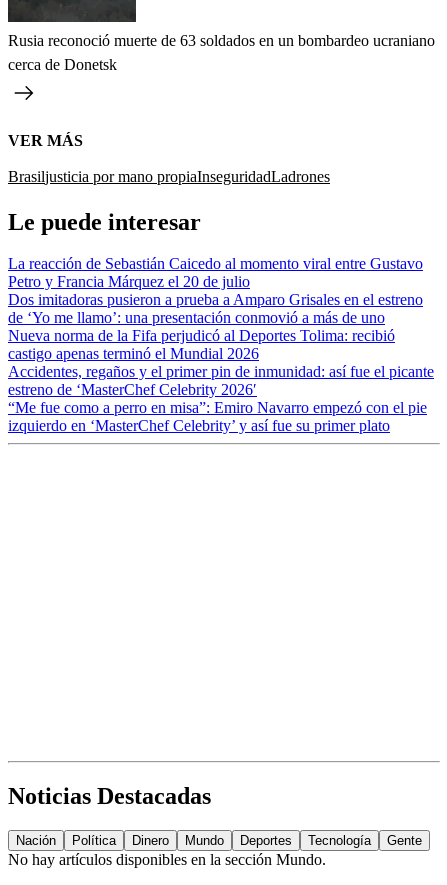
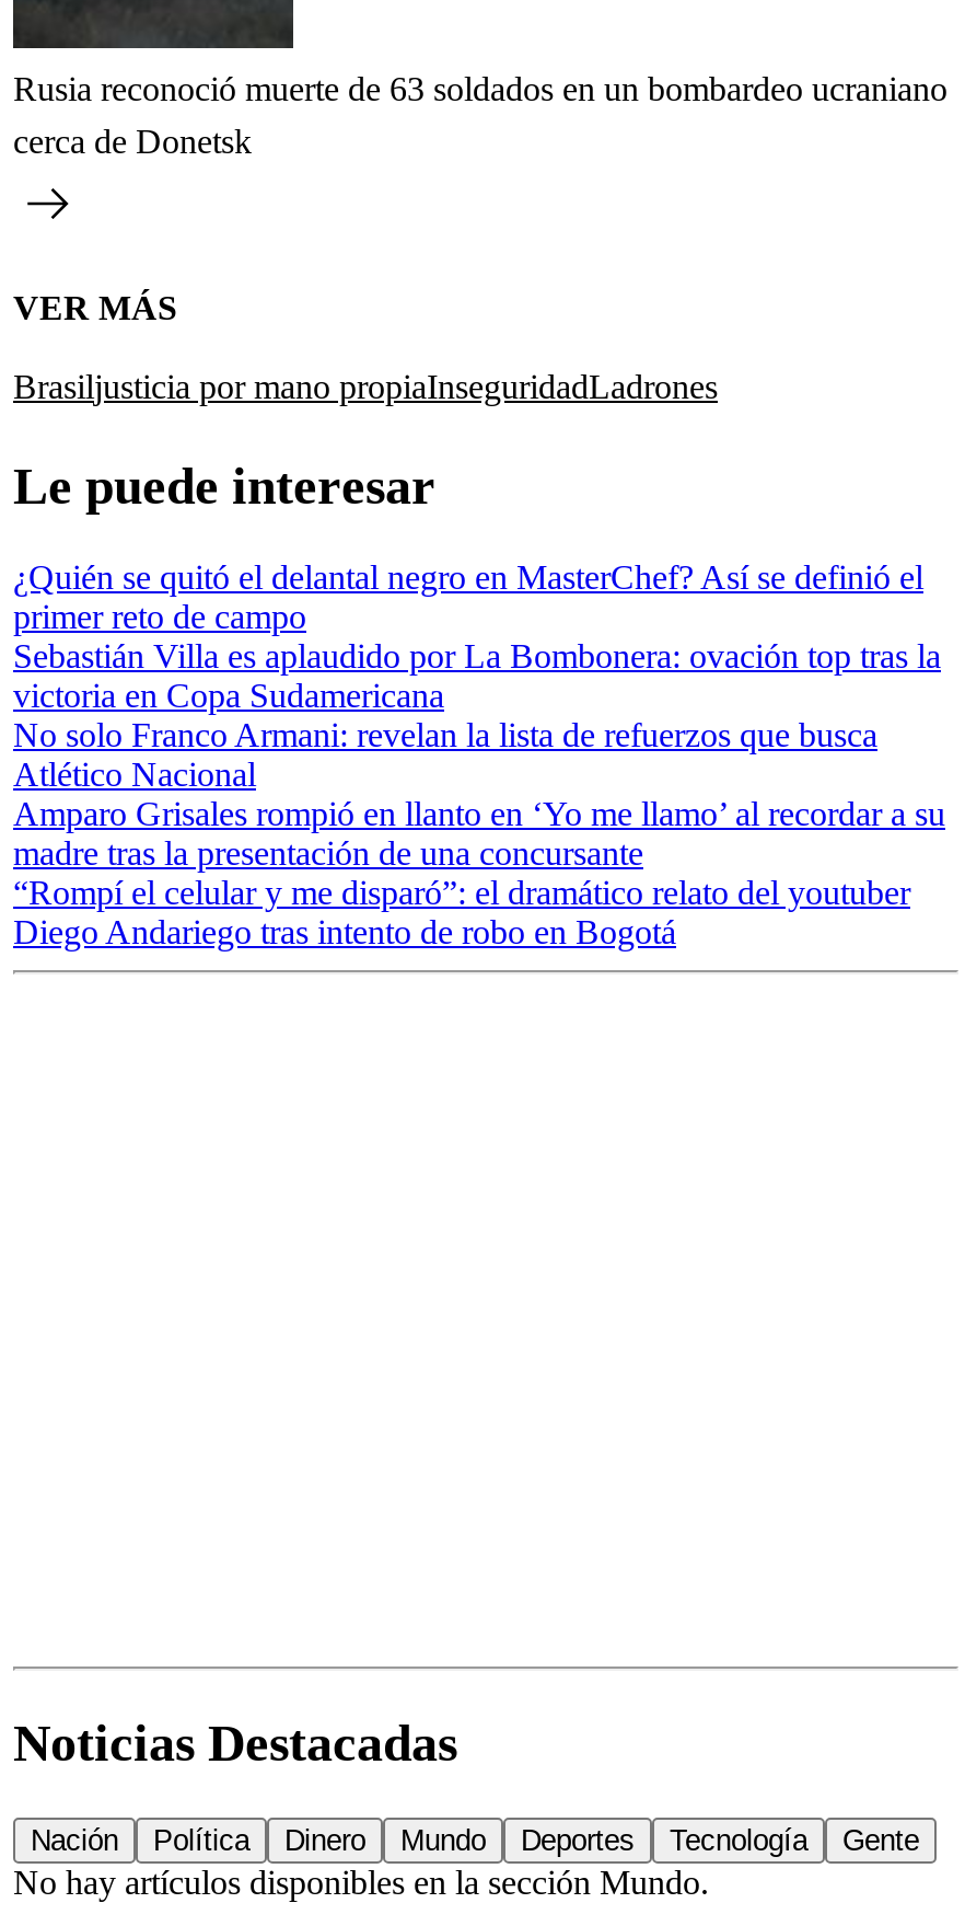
[8,255,434,434] La reacción de Sebastián Caicedo al momento viral entre Gustavo | Petro y Francia Márquez el 20 de julio | Dos imitadoras pusieron a prueba a Amparo Grisales en el estreno | de ‘Yo me llamo’: una presentación conmovió a más de uno | Nueva norma de la Fifa perjudicó al Deportes Tolima: recibió | castigo apenas terminó el Mundial 2026 | Accidentes, regaños y el primer pin de inmunidad: así fue el picante | estreno de ‘MasterChef Celebrity 2026′ | “Me fue como a perro en misa”: Emiro Navarro empezó con el pie | izquierdo en ‘MasterChef Celebrity’ y así fue su primer plato -> [13,559,945,951] ¿Quién se quitó el delantal negro en MasterChef? Así se definió el | primer reto de campo | Sebastián Villa es aplaudido por La Bombonera: ovación top tras la | victoria en Copa Sudamericana | No solo Franco Armani: revelan la lista de refuerzos que busca | Atlético Nacional | Amparo Grisales rompió en llanto en ‘Yo me llamo’ al recordar a su | madre tras la presentación de una concursante | “Rompí el celular y me disparó”: el dramático relato del youtuber | Diego Andariego tras intento de robo en Bogotá

